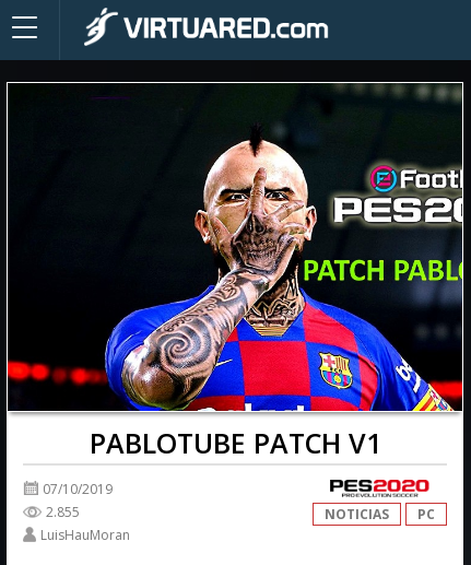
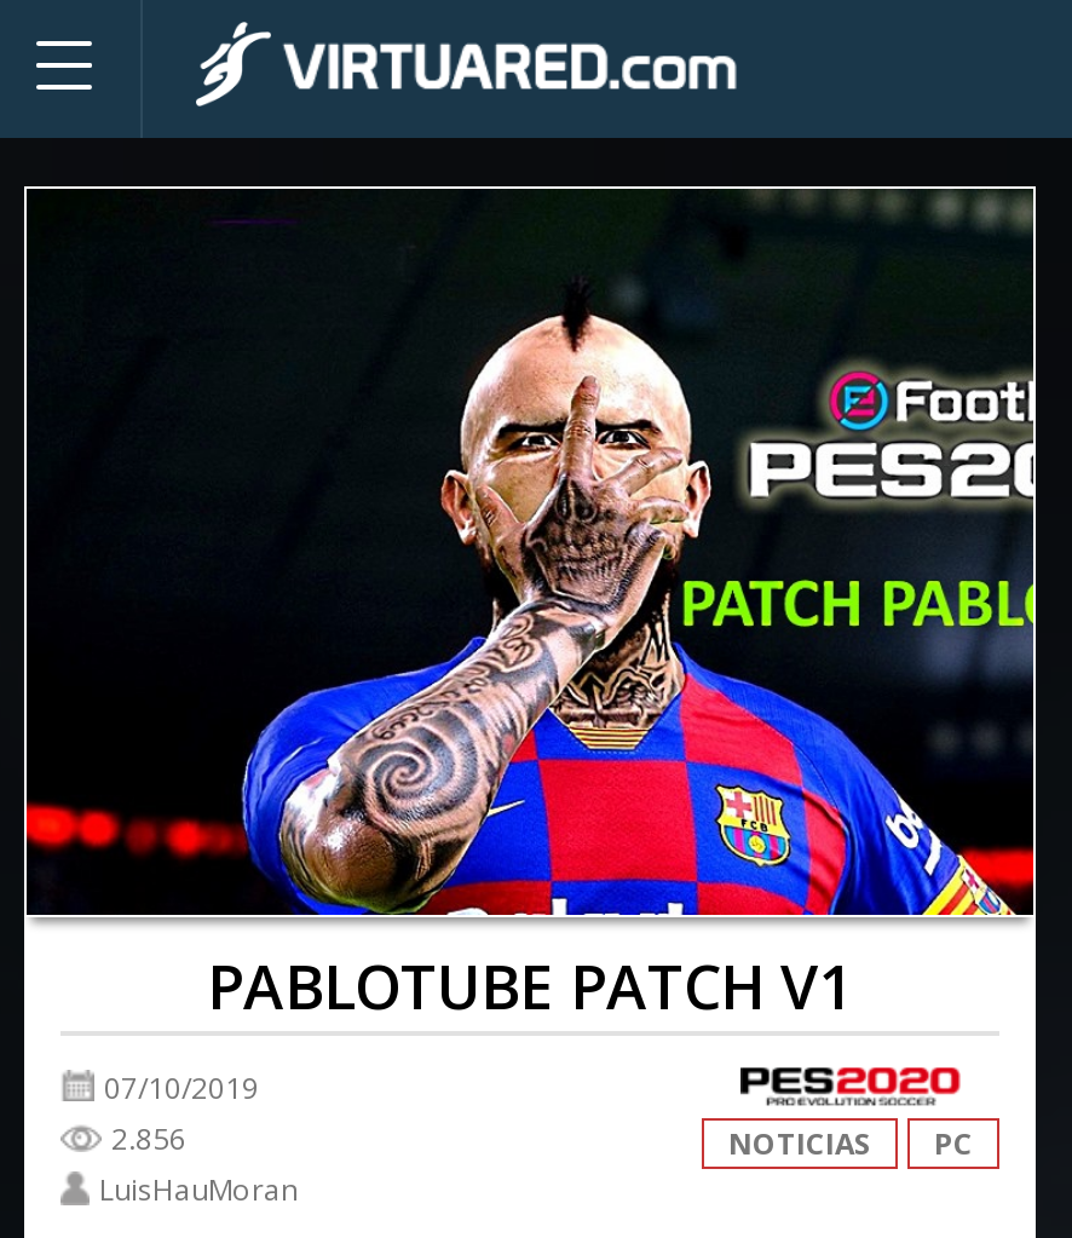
[46,503,80,521] 2.855 -> [111,1118,186,1159] 2.856

